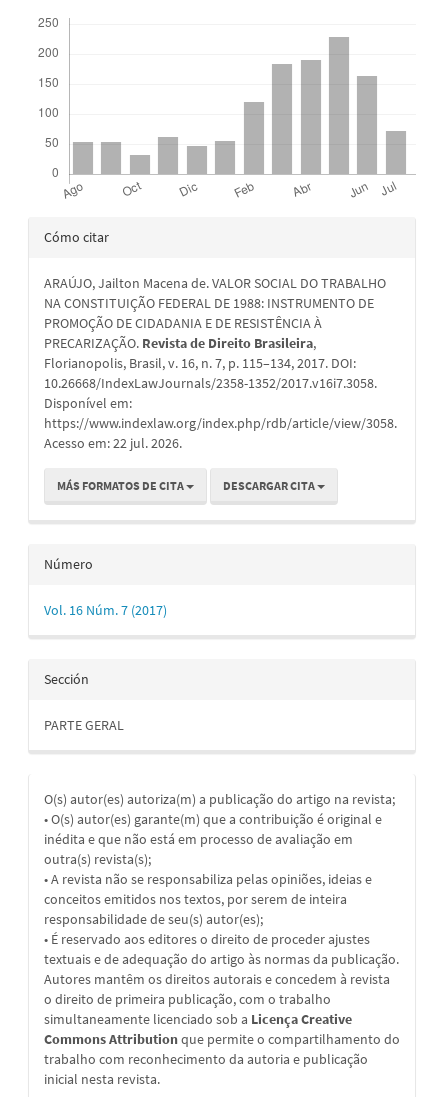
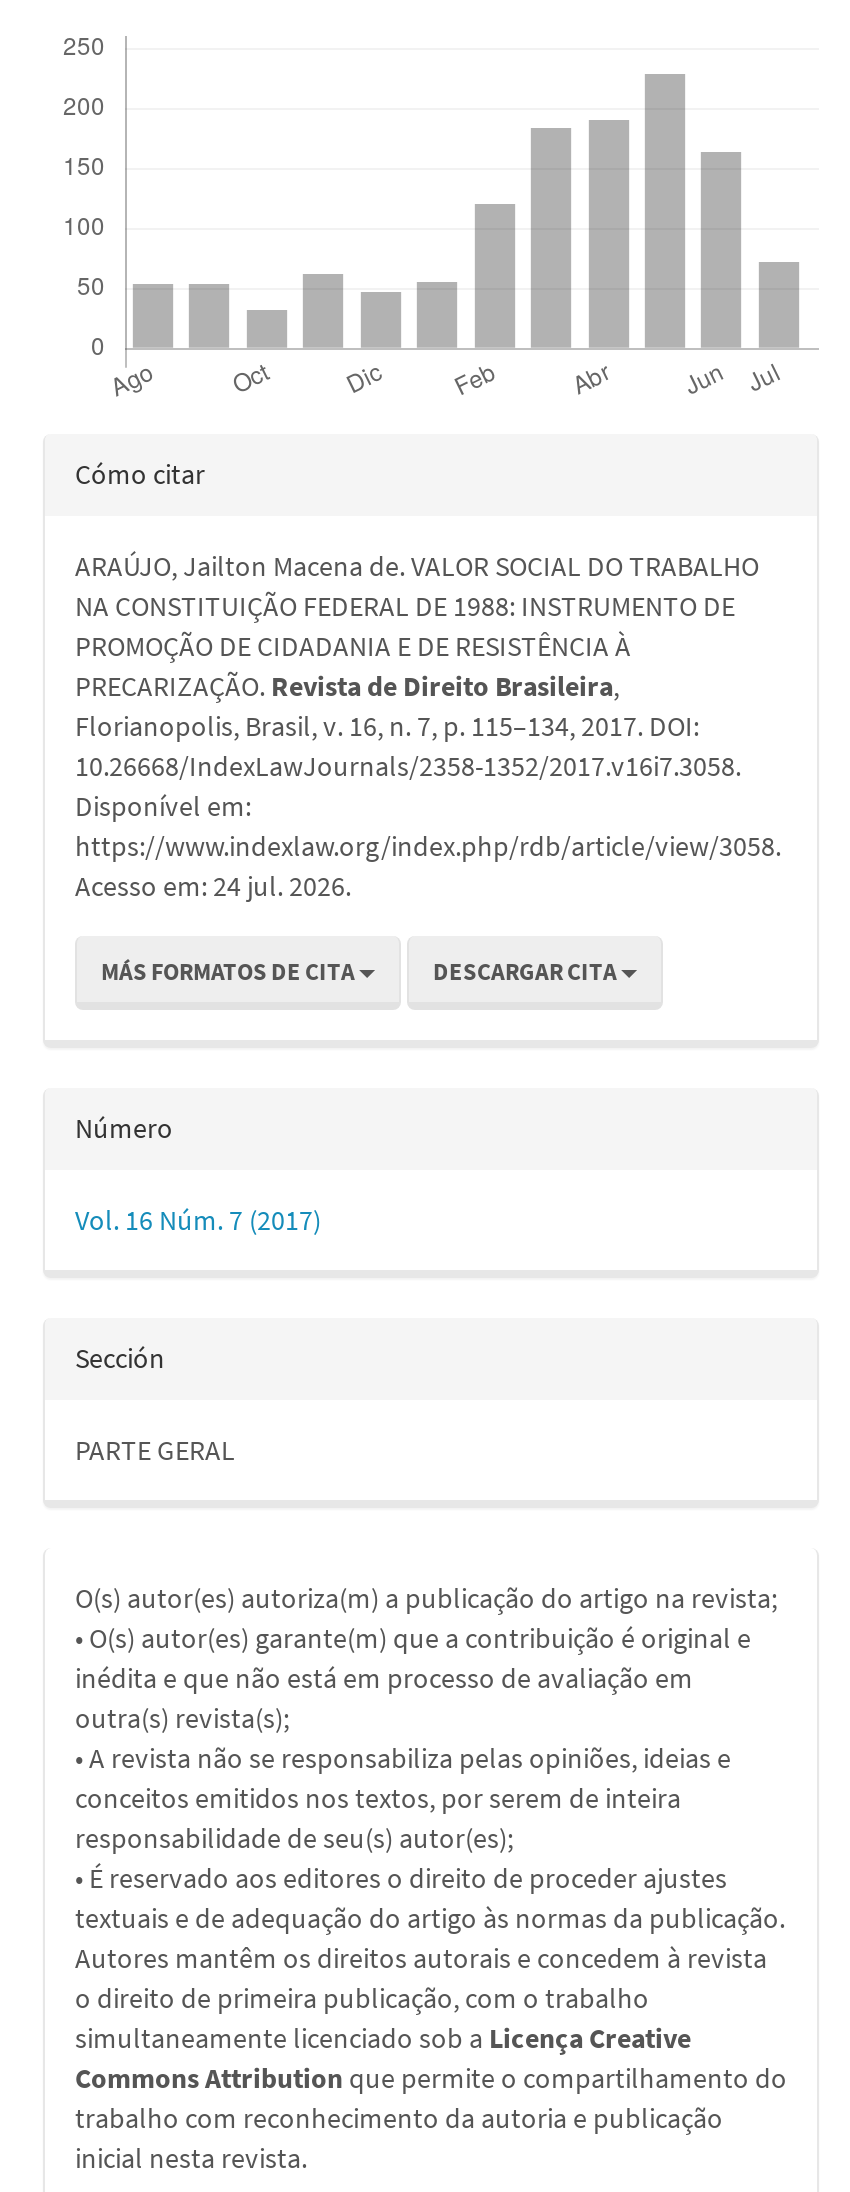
[44,434,182,452] Acesso em: 22 jul. 2026. -> [75,868,351,904] Acesso em: 24 jul. 2026.

